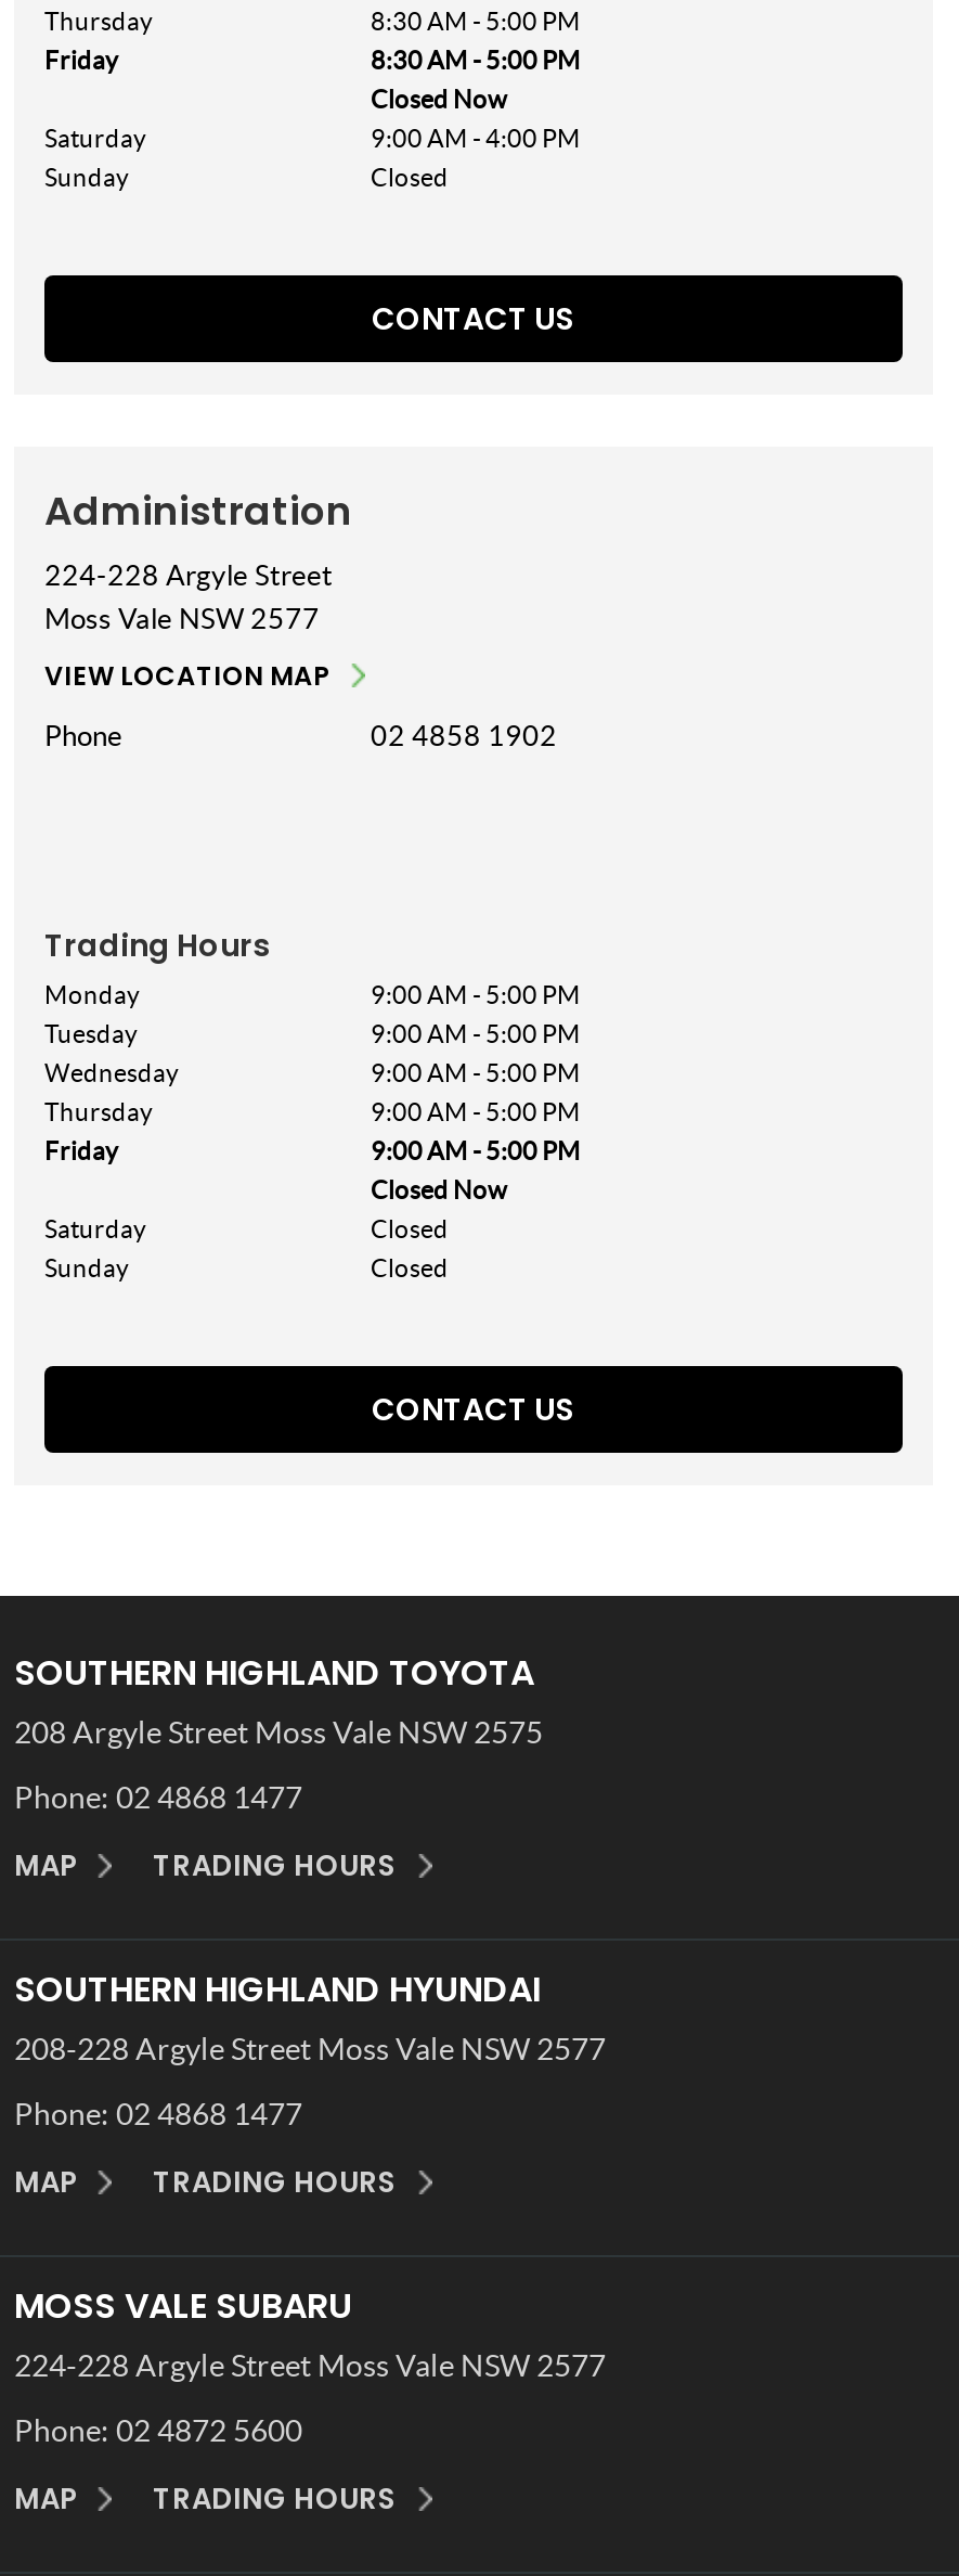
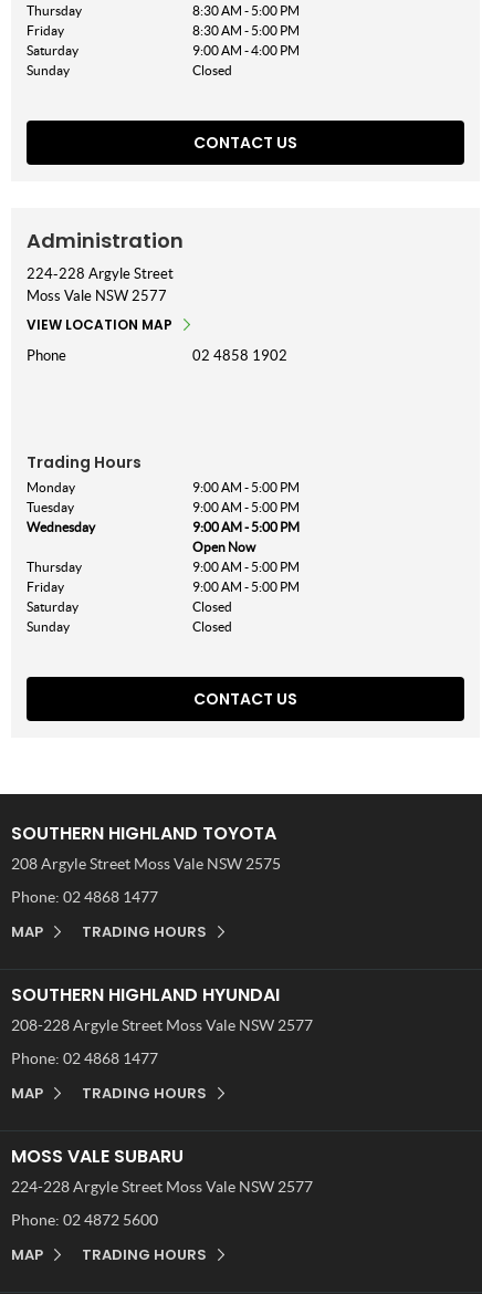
[371,85,507,113] Closed Now -> none
none -> [193,540,256,554] Open Now
[371,1175,507,1203] Closed Now -> none

